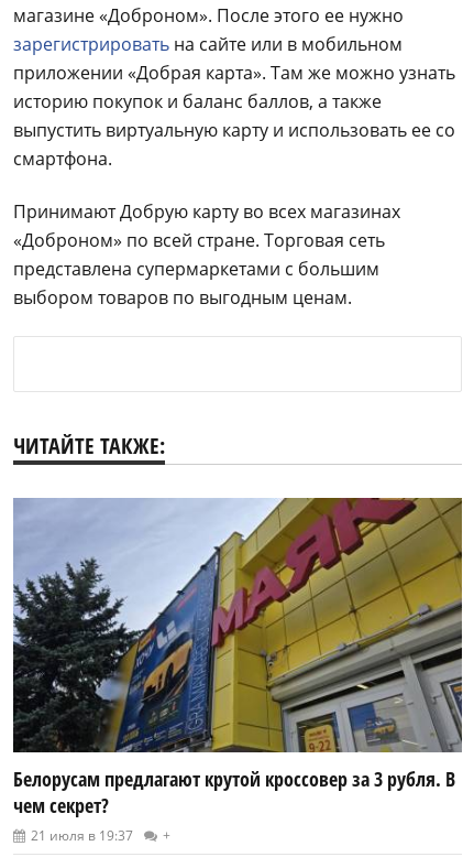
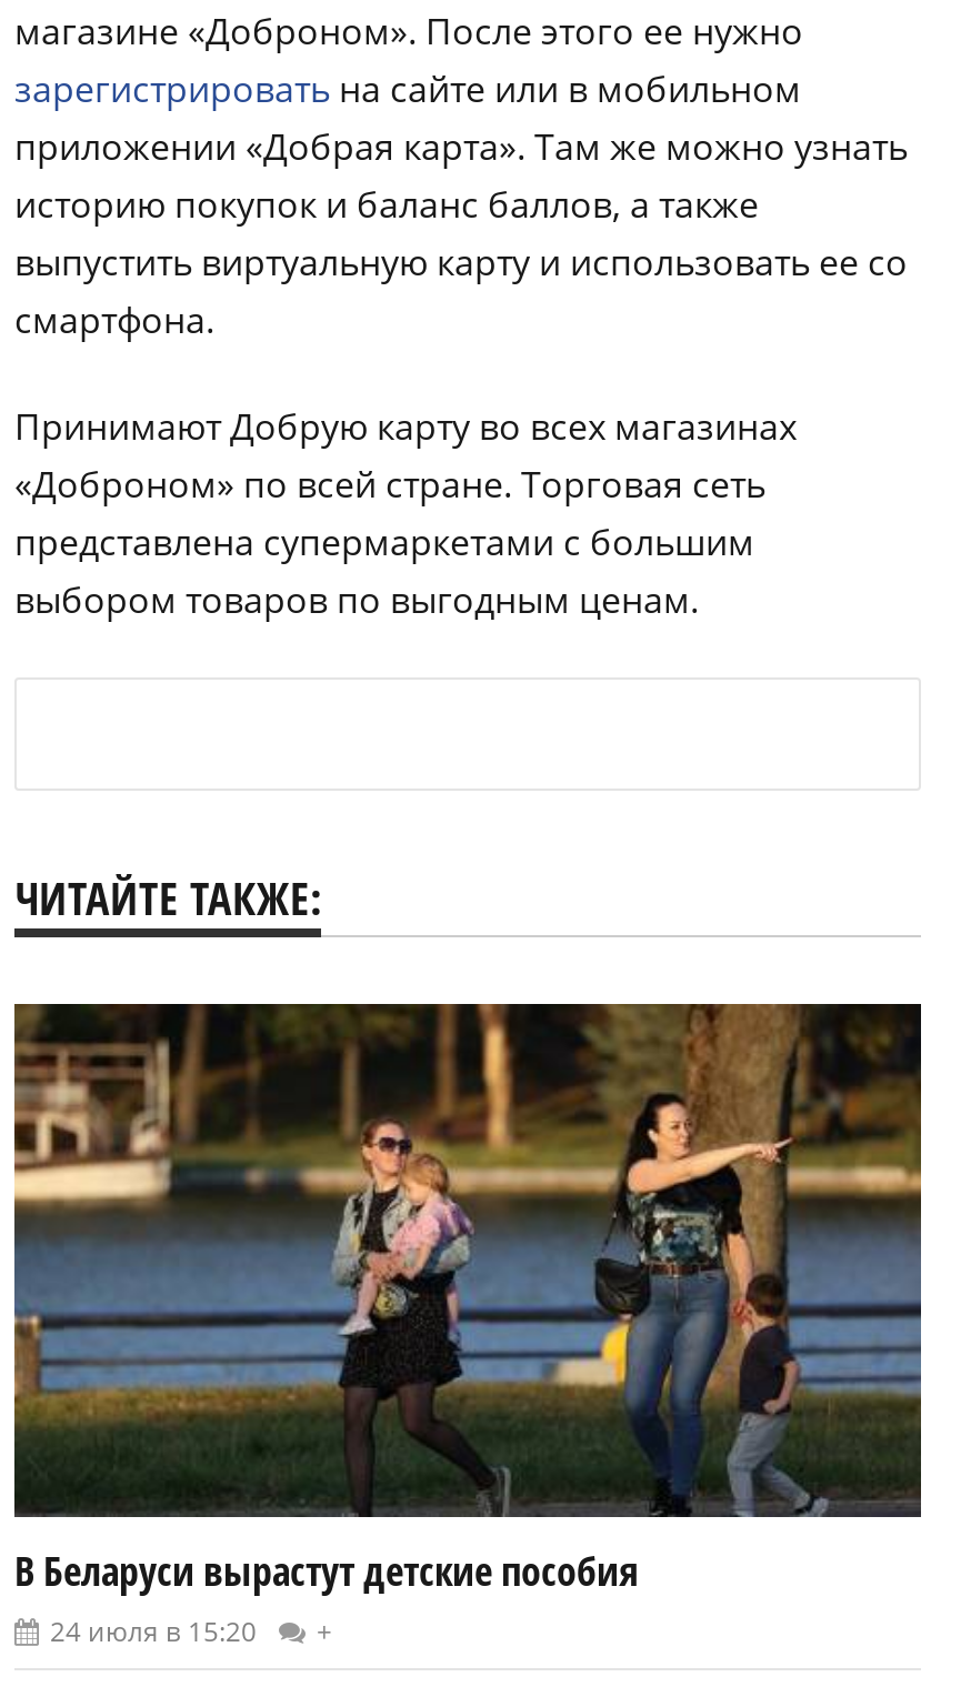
[12,497,463,845] [image] | Белорусам предлагают крутой кроссовер за 3 рубля. В | чем секрет? | 21 июля в 19:37 -> [12,1002,923,1651] [image] | В Беларуси вырастут детские пособия | 24 июля в 15:20

